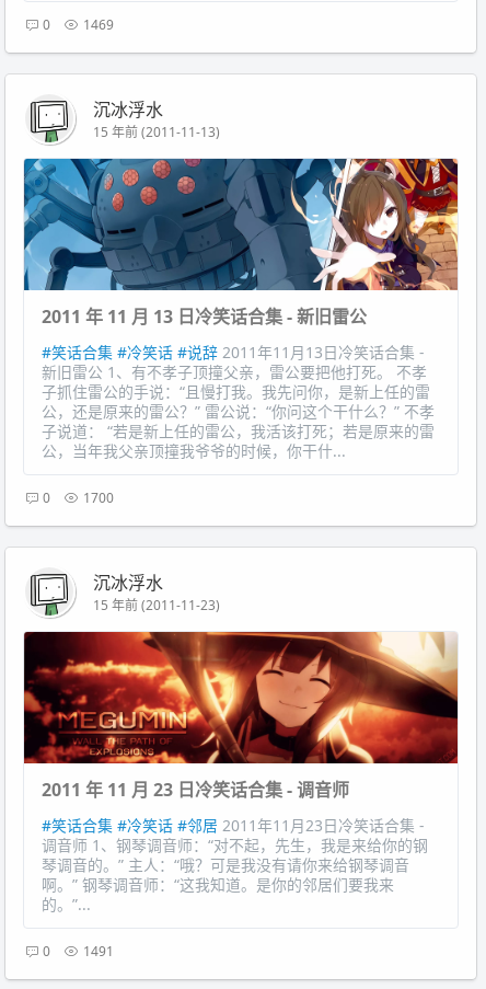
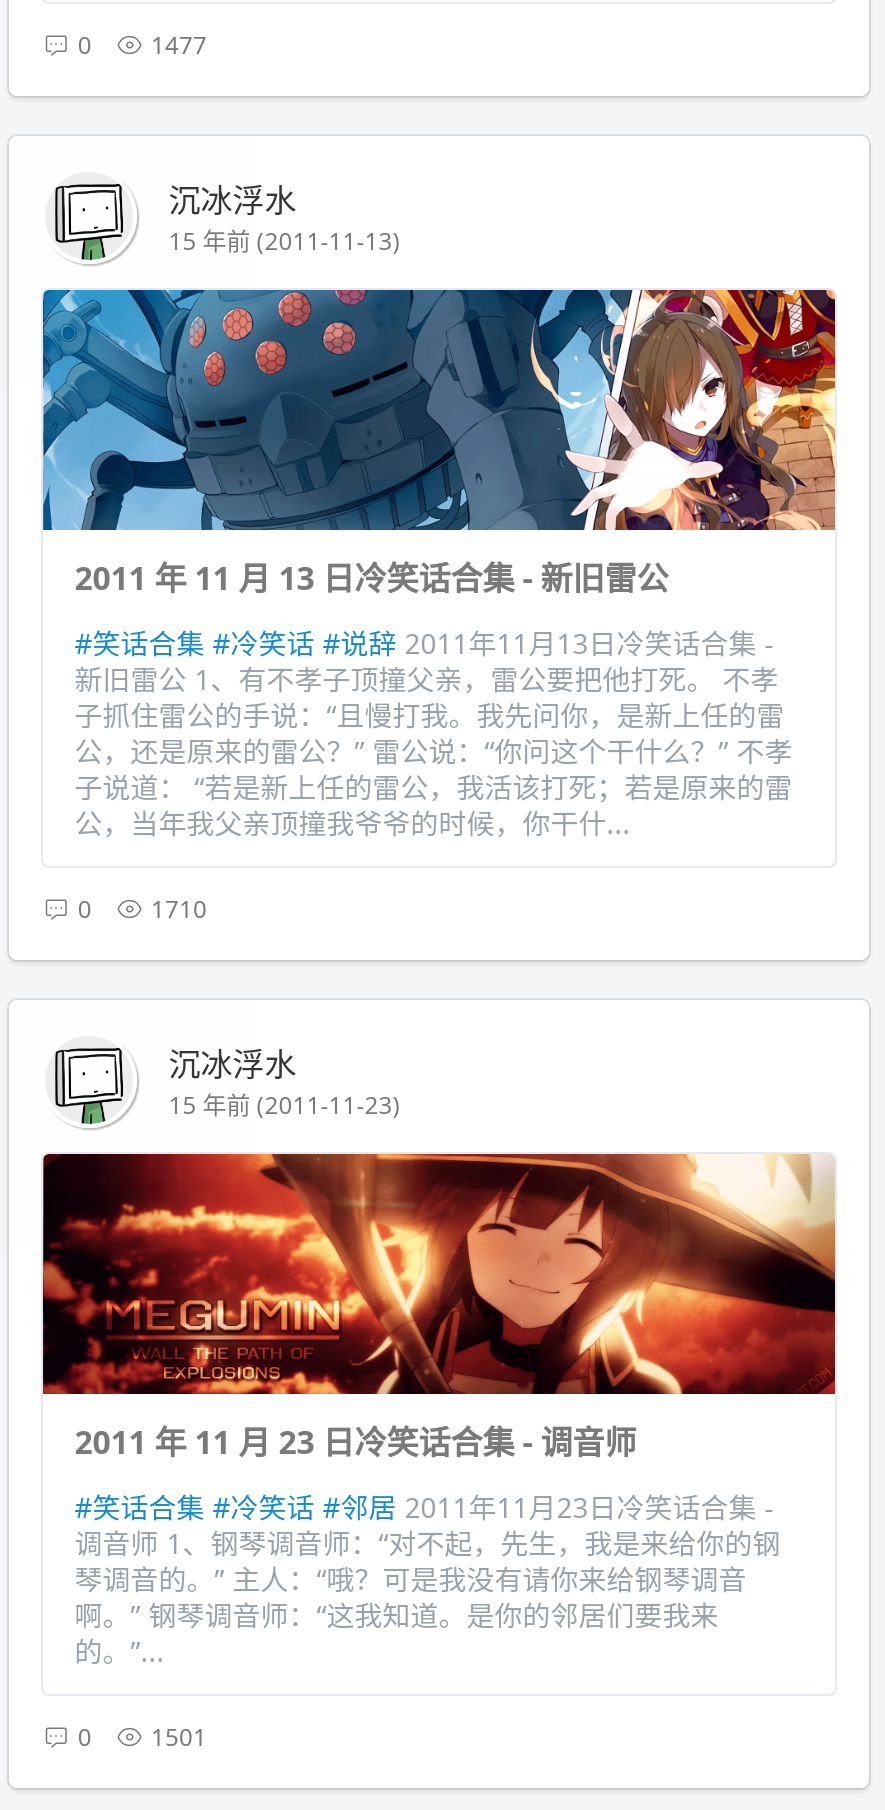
[40,15,114,34] 0 1469 -> [72,28,207,62] 0 1477
[40,488,114,507] 0 1700 -> [72,892,207,926] 0 1710
[40,942,114,960] 0 1491 -> [72,1720,207,1754] 0 1501

